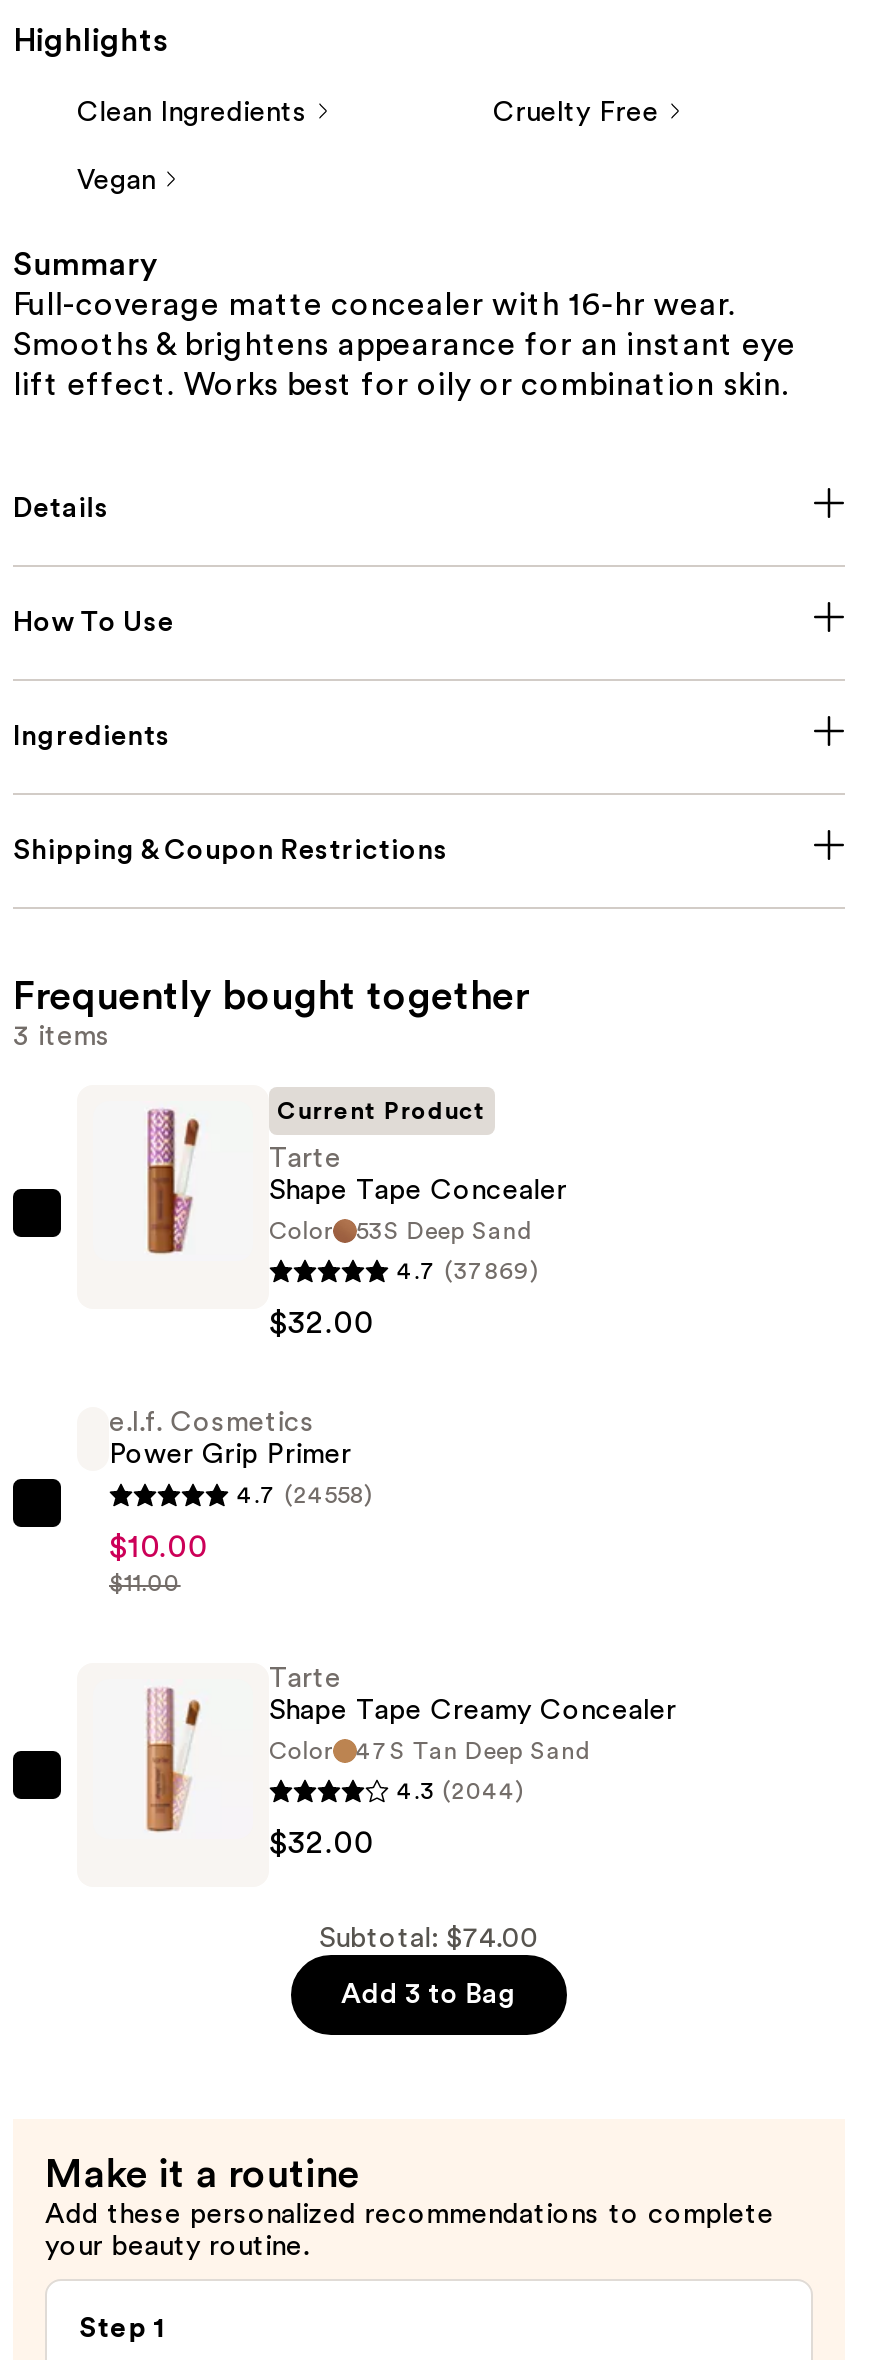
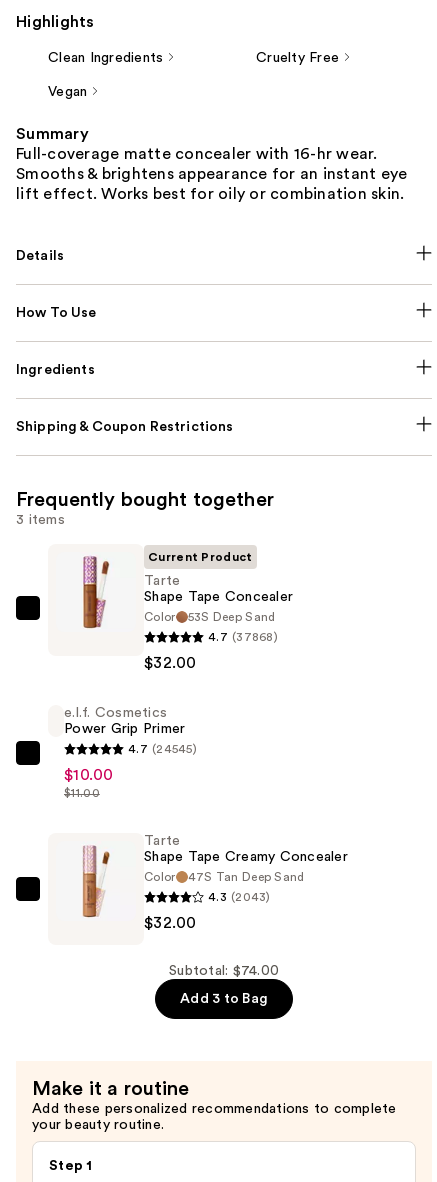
[397,1259,539,1283] 4.7 (37869) -> [208,631,278,643] 4.7 (37868)
[237,1483,373,1507] 4.7 (24558) -> [128,743,197,755] 4.7 (24545)
[397,1779,524,1803] 4.3 (2044) -> [208,891,271,903] 4.3 (2043)

